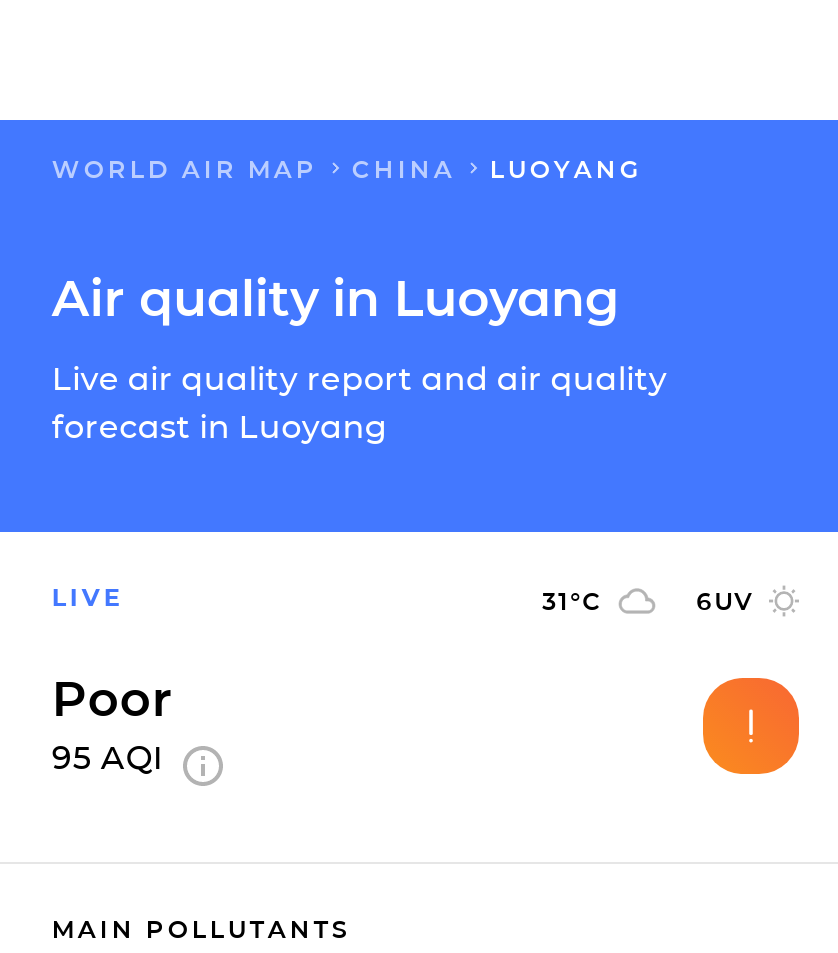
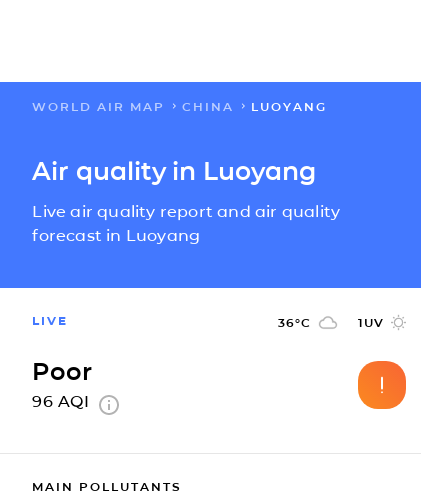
[542,586,602,616] 31 °C -> [278,315,311,330] 36 °C
[696,586,754,616] 6UV -> [358,315,384,330] 1UV
[52,739,173,777] 95 AQI -> [32,391,94,410] 96 AQI

